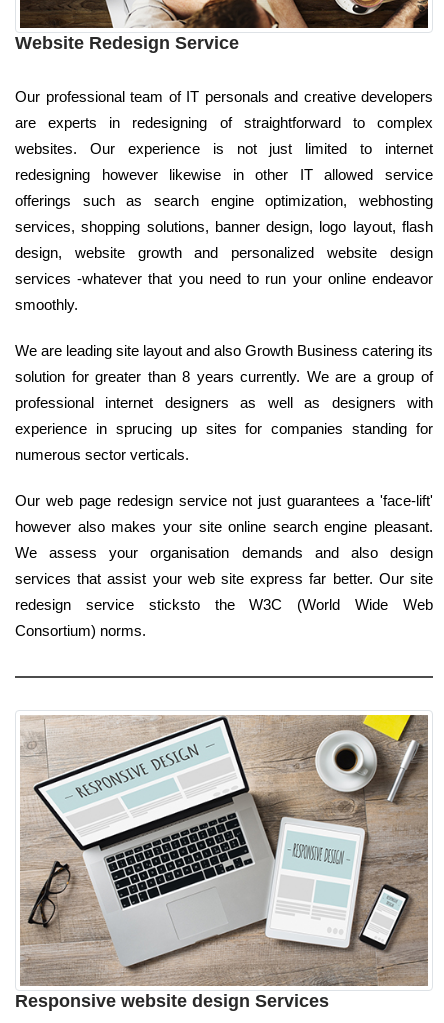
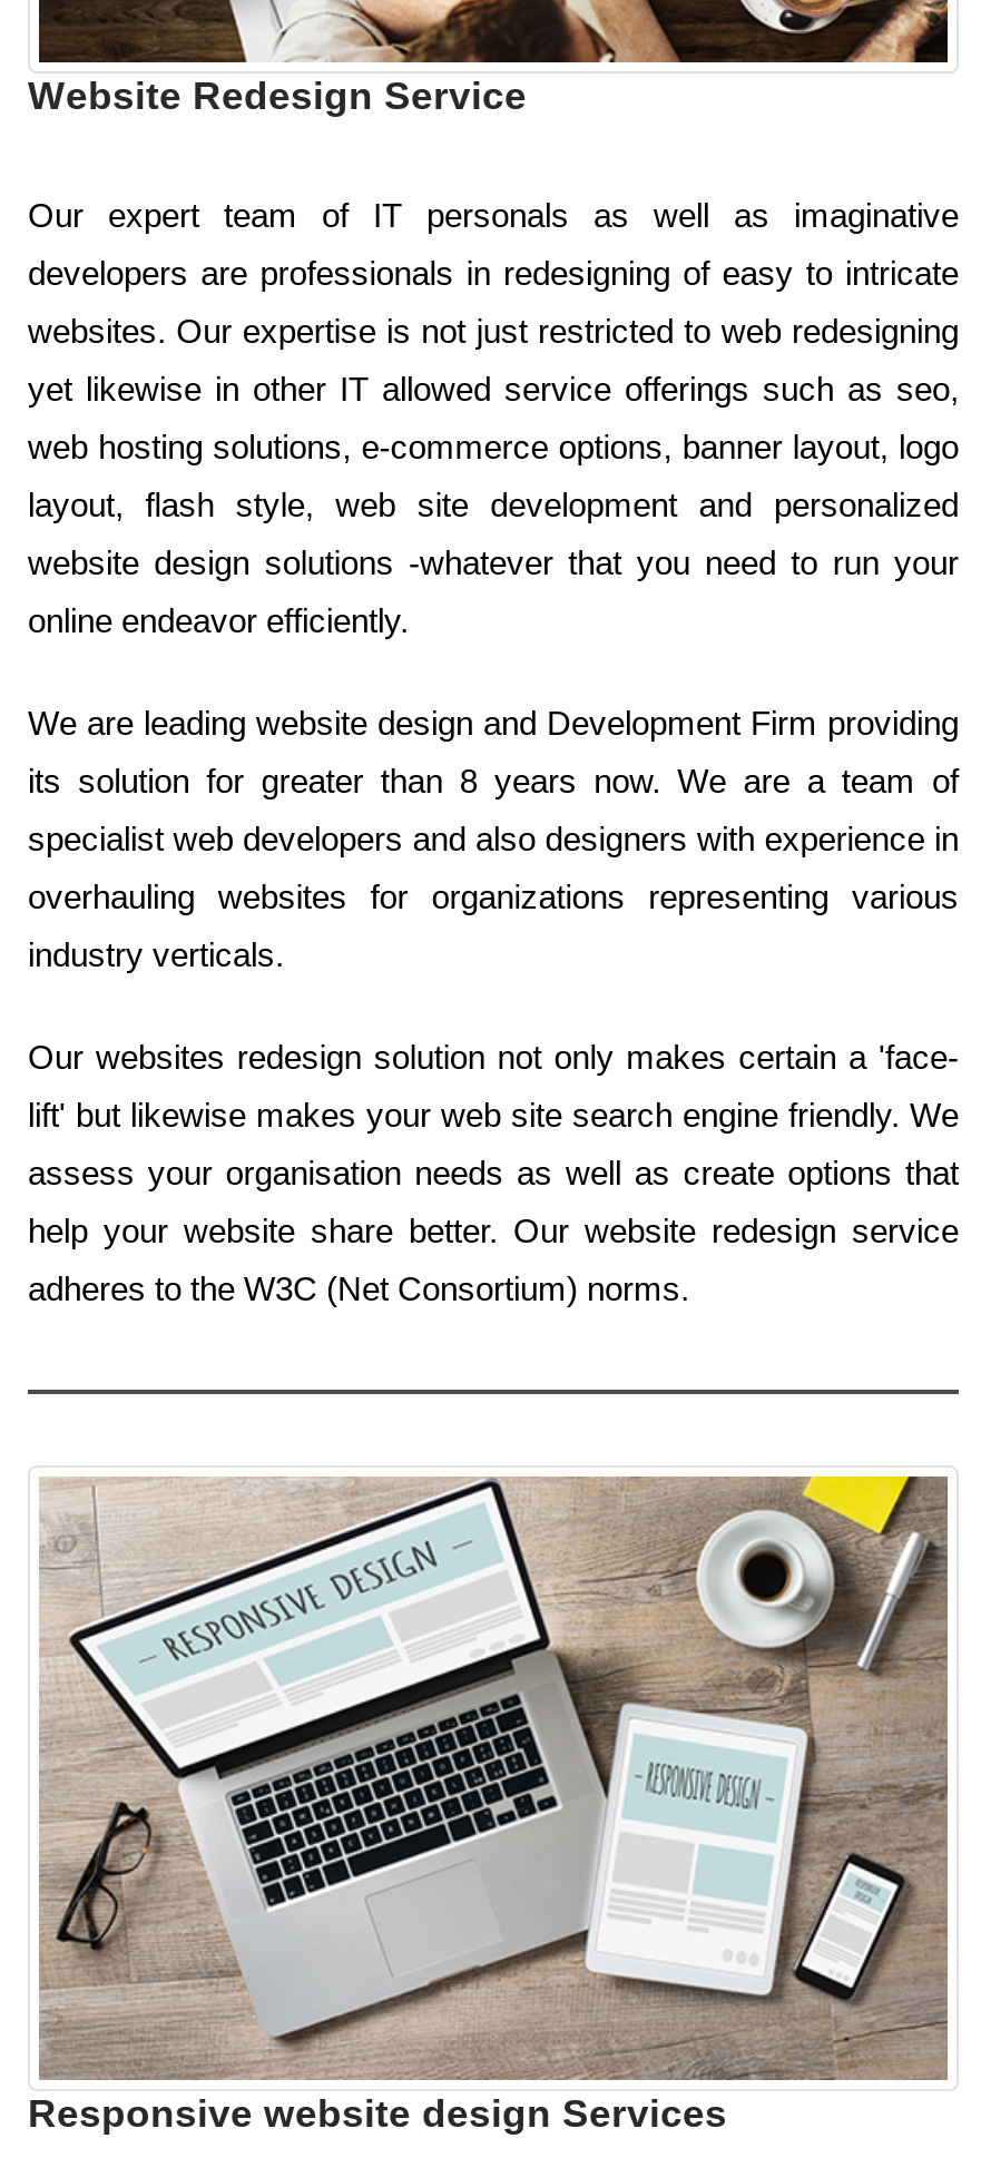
[15,88,433,639] Our professional team of IT personals and creative developers | are experts in redesigning of straightforward to complex | websites. Our experience is not just limited to internet | redesigning however likewise in other IT allowed service | offerings such as search engine optimization, webhosting | services, shopping solutions, banner design, logo layout, flash | design, website growth and personalized website design | services -whatever that you need to run your online endeavor | smoothly. | We are leading site layout and also Growth Business catering its | solution for greater than 8 years currently. We are a group of | professional internet designers as well as designers with | experience in sprucing up sites for companies standing for | numerous sector verticals. | Our web page redesign service not just guarantees a 'face-lift' | however also makes your site online search engine pleasant. | We assess your organisation demands and also design | services that assist your web site express far better. Our site | redesign service sticksto the W3C (World Wide Web | Consortium) norms. -> [28,196,959,1307] Our expert team of IT personals as well as imaginative | developers are professionals in redesigning of easy to intricate | websites. Our expertise is not just restricted to web redesigning | yet likewise in other IT allowed service offerings such as seo, | web hosting solutions, e-commerce options, banner layout, logo | layout, flash style, web site development and personalized | website design solutions -whatever that you need to run your | online endeavor efficiently. | We are leading website design and Development Firm providing | its solution for greater than 8 years now. We are a team of | specialist web developers and also designers with experience in | overhauling websites for organizations representing various | industry verticals. | Our websites redesign solution not only makes certain a 'face- | lift' but likewise makes your web site search engine friendly. We | assess your organisation needs as well as create options that | help your website share better. Our website redesign service | adheres to the W3C (Net Consortium) norms.

